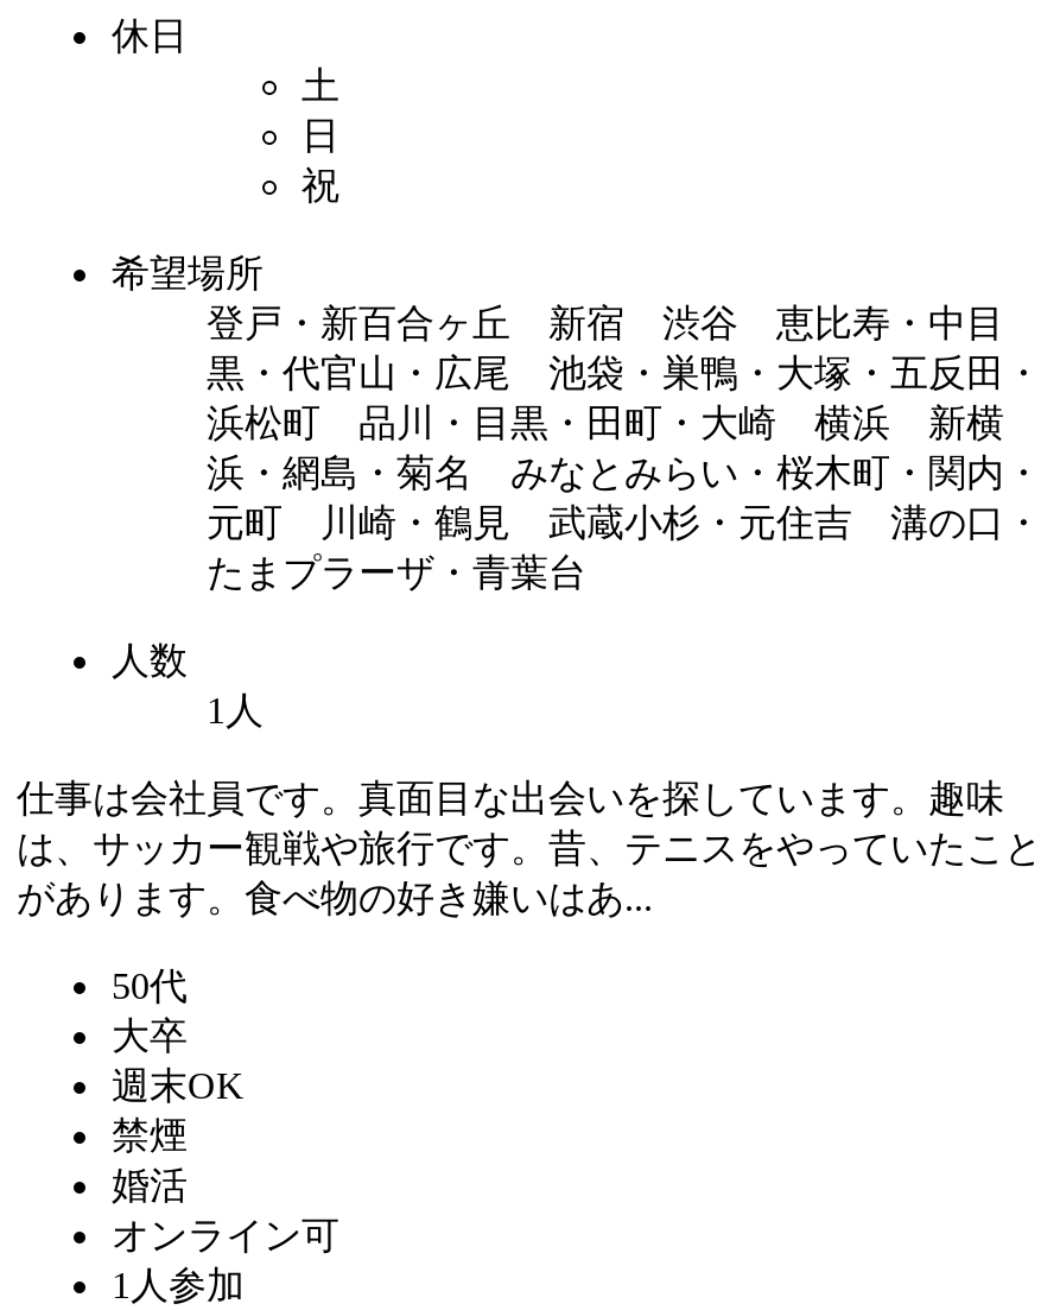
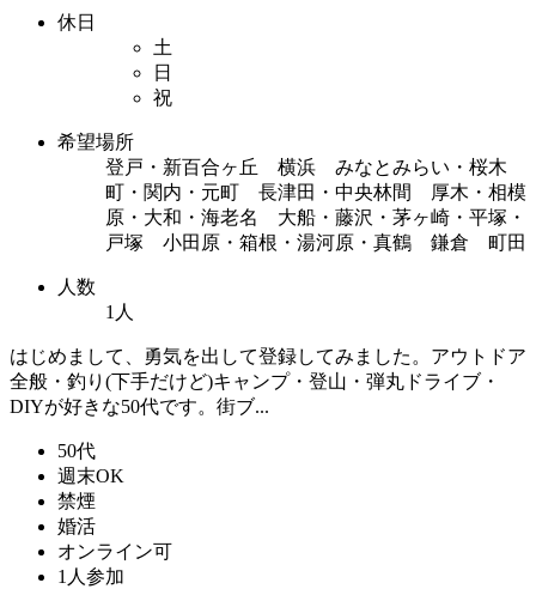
[207,302,1042,592] 登戸・新百合ヶ丘 新宿 渋谷 恵比寿・中目 | 黒・代官山・広尾 池袋・巣鴨・大塚・五反田・ | 浜松町 品川・目黒・田町・大崎 横浜 新横 | 浜・網島・菊名 みなとみらい・桜木町・関内・ | 元町 川崎・鶴見 武蔵小杉・元住吉 溝の口・ | たまプラーザ・青葉台 -> [105,156,526,252] 登戸・新百合ヶ丘 横浜 みなとみらい・桜木 | 町・関内・元町 長津田・中央林間 厚木・相模 | 原・大和・海老名 大船・藤沢・茅ヶ崎・平塚・ | 戸塚 小田原・箱根・湯河原・真鶴 鎌倉 町田
[17,777,1042,917] 仕事は会社員です。真面目な出会いを探しています。趣味 | は、サッカー観戦や旅行です。昔、テニスをやっていたこと | があります。食べ物の好き嫌いはあ... -> [10,345,526,416] はじめまして、勇気を出して登録してみました。アウトドア | 全般・釣り(下手だけど)キャンプ・登山・弾丸ドライブ・ | DIYが好きな50代です。街ブ...
[112,1015,188,1055] 大卒 -> none

